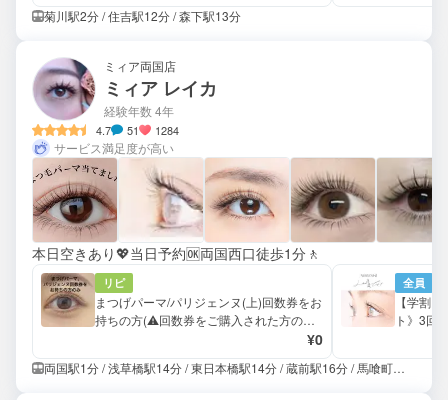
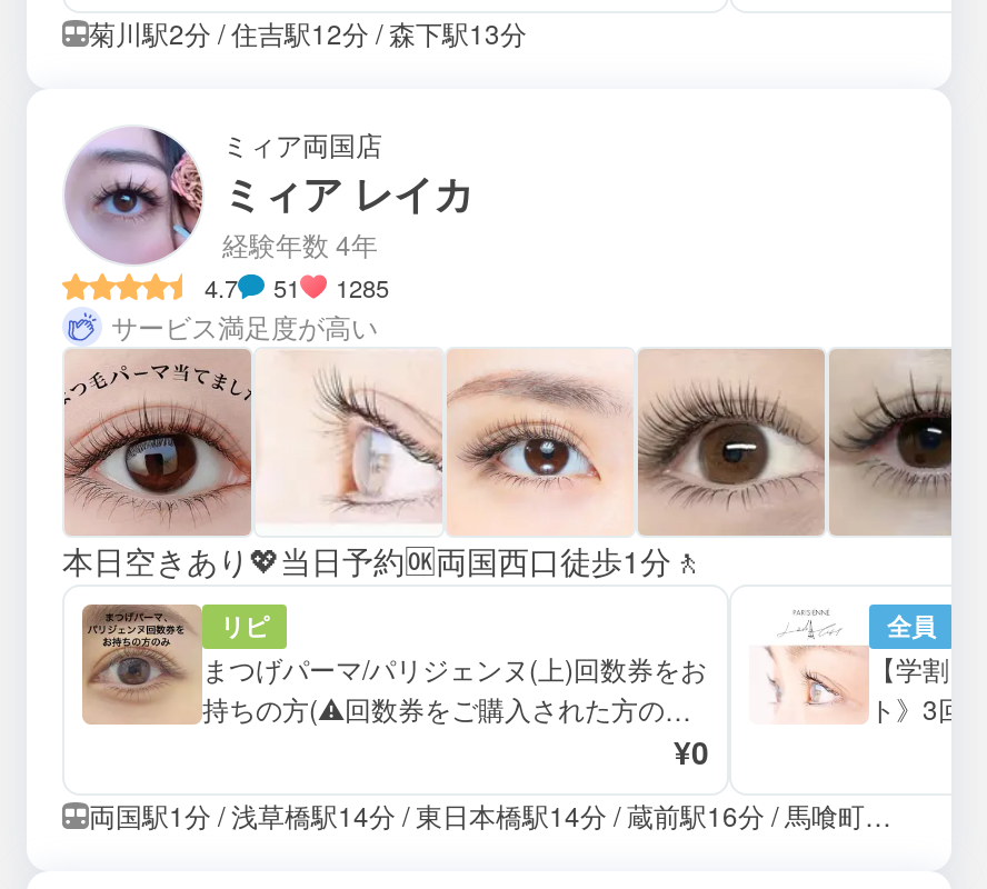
[155,122,179,138] 1284 -> [336,270,389,306] 1285

